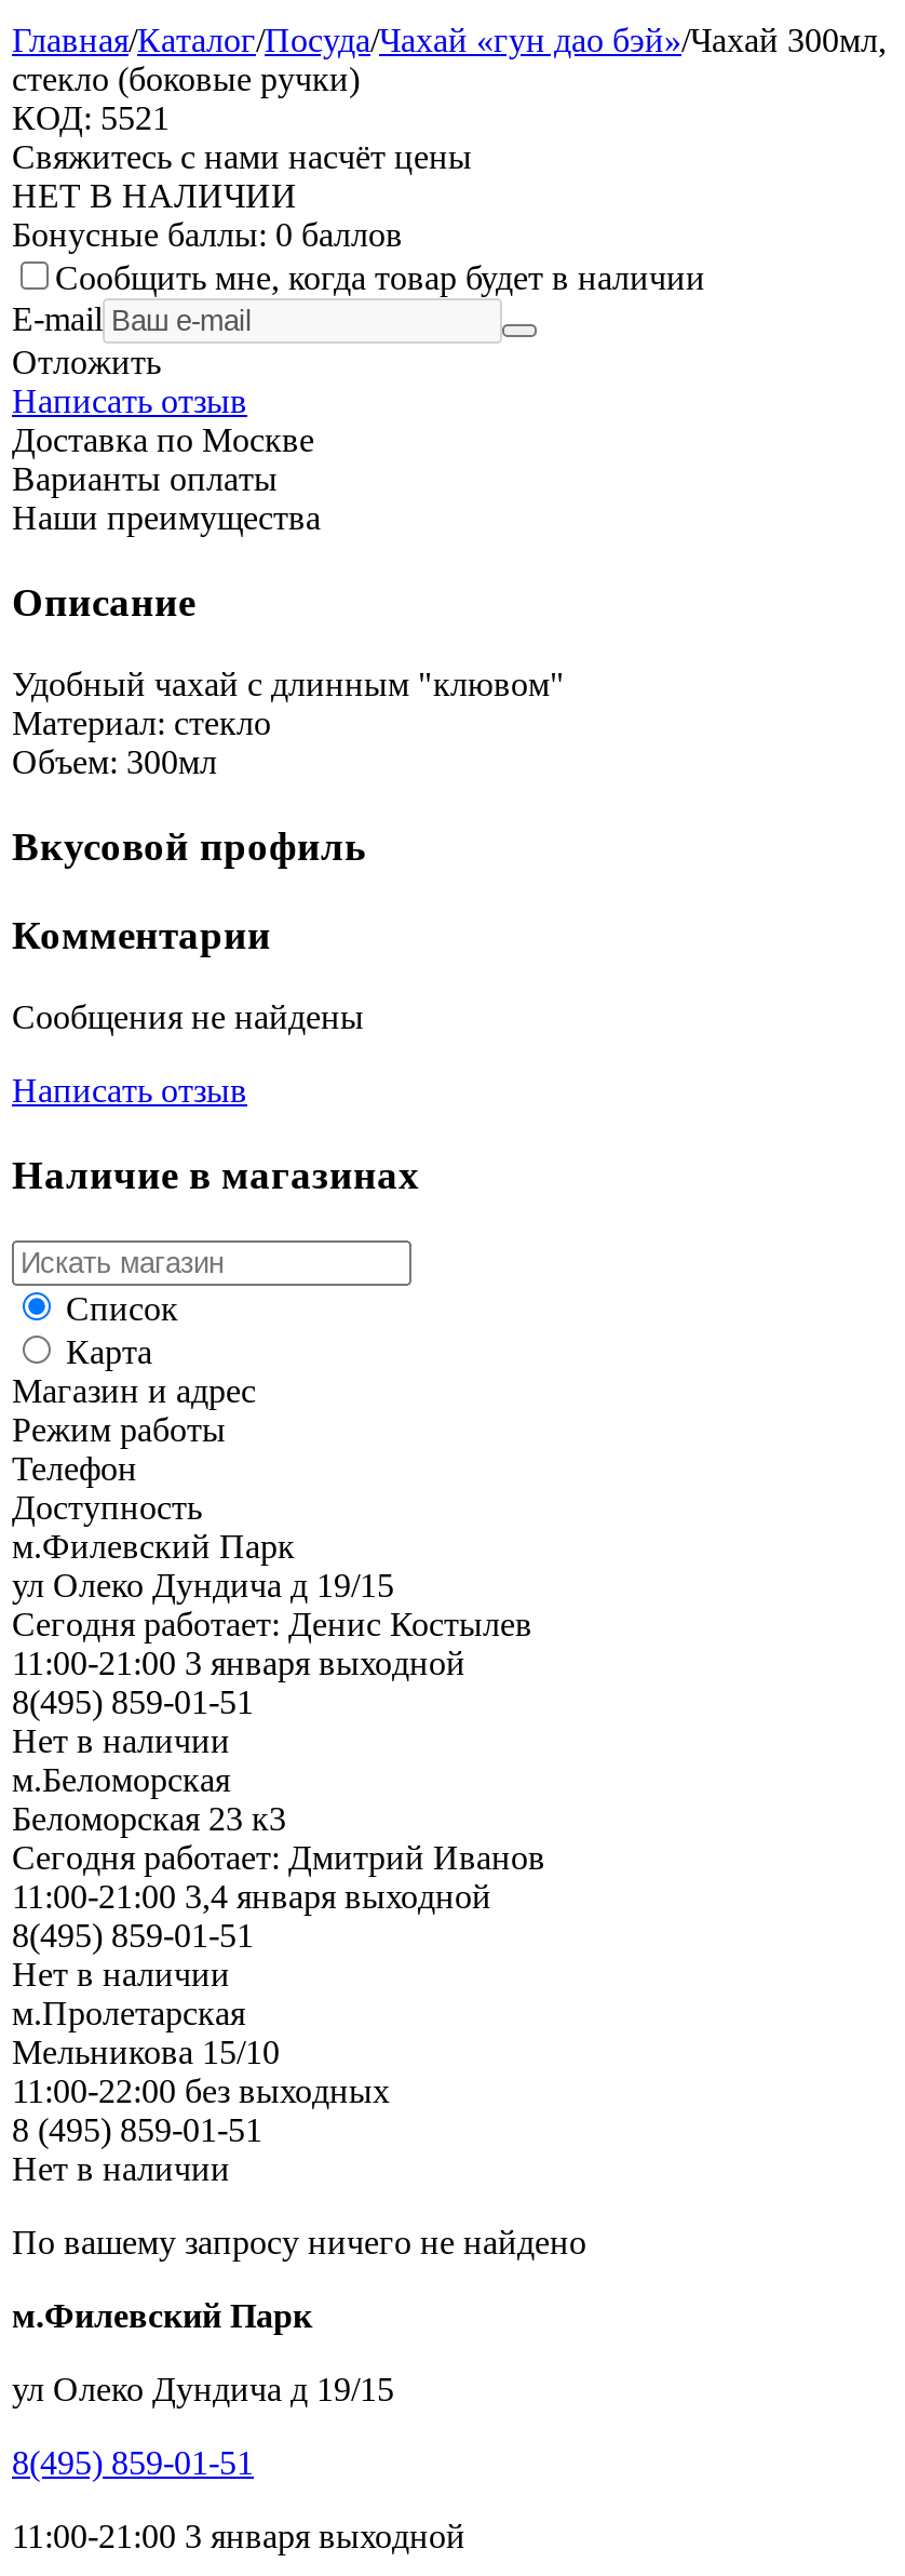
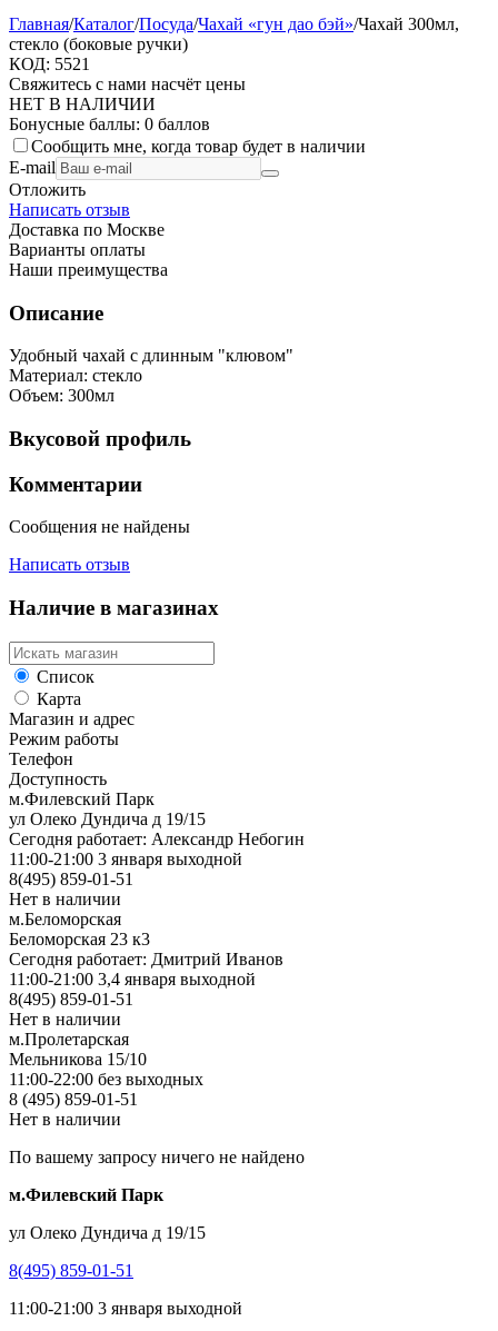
[12,1605,532,1642] Сегодня работает: Денис Костылев -> [9,829,305,848] Сегодня работает: Александр Небогин

